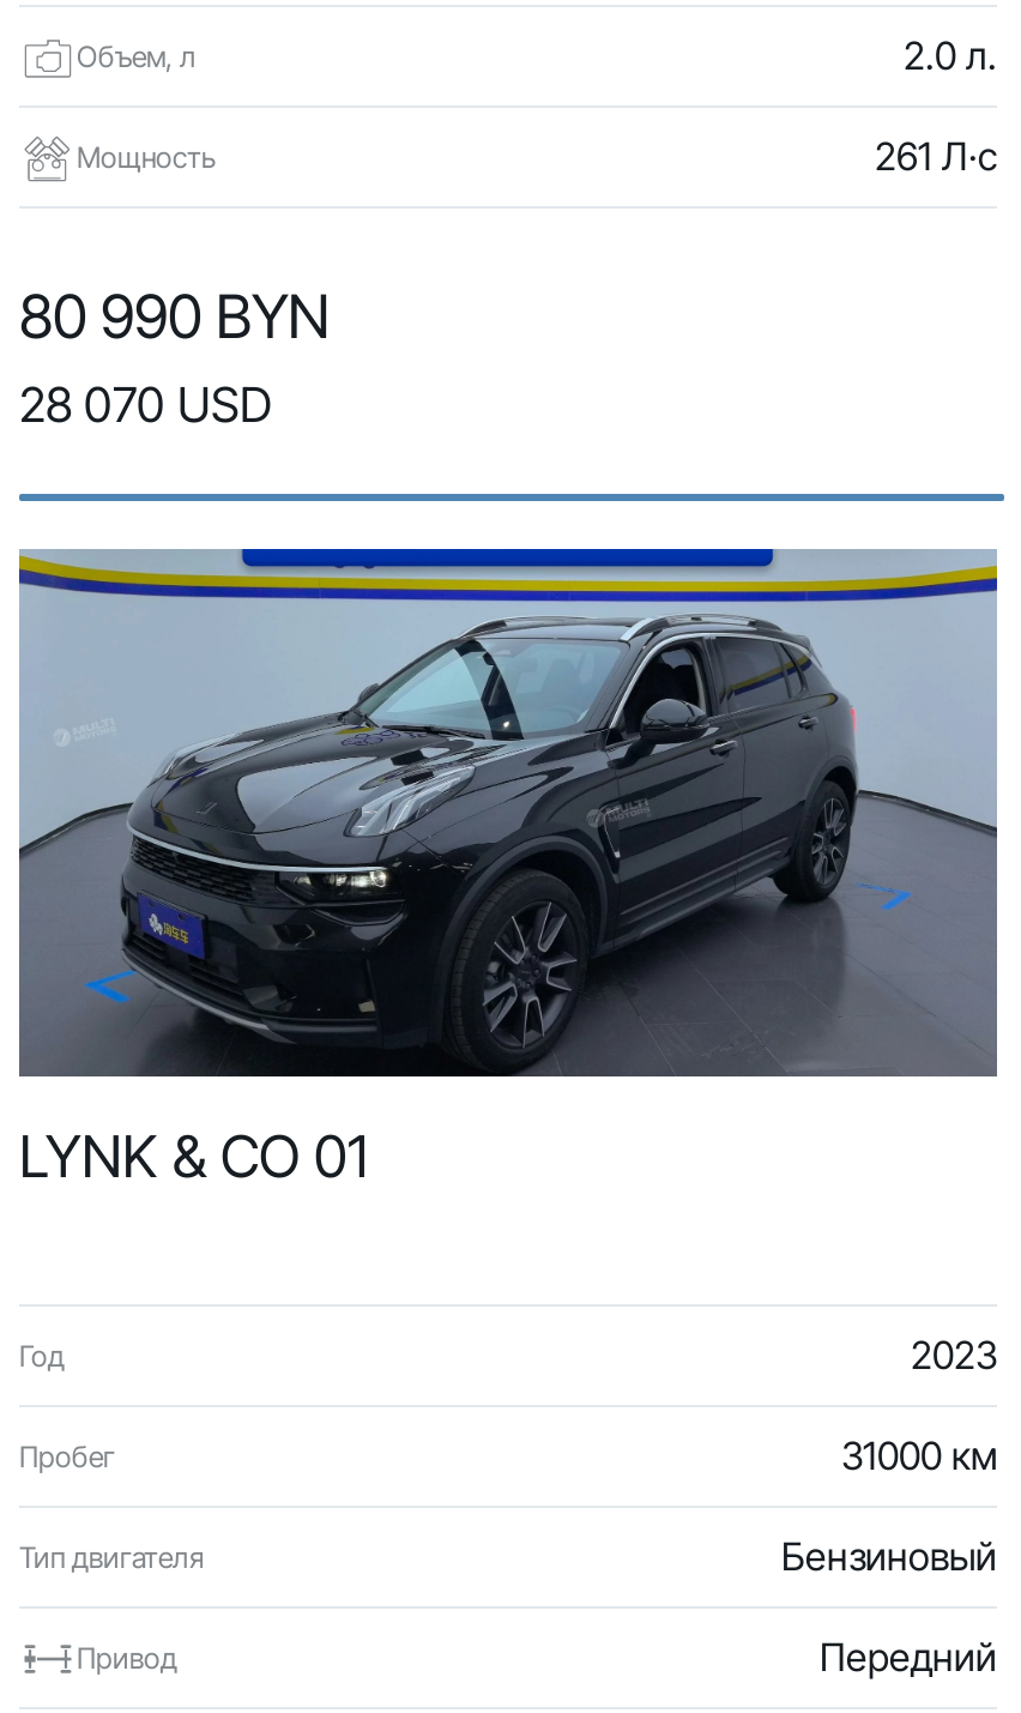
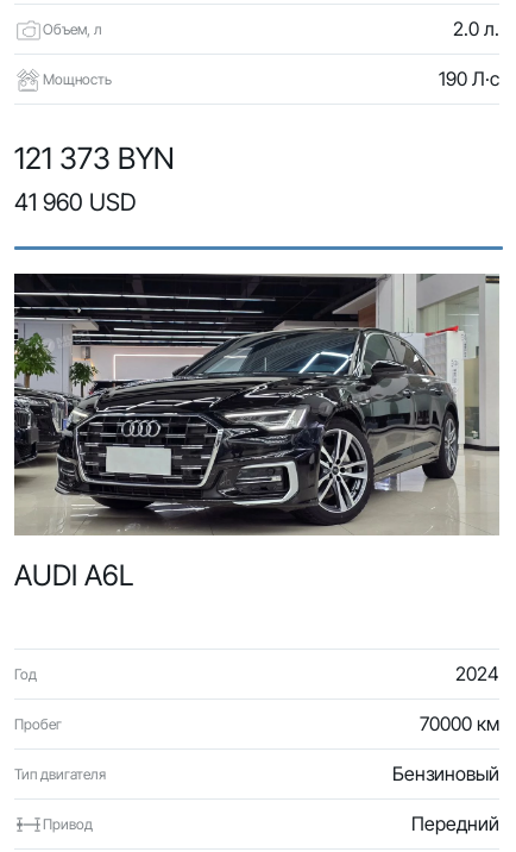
[875,132,997,180] 261 Л·с -> [439,67,499,90] 190 Л·с
[19,281,331,434] 80 990 BYN | 28 070 USD -> [14,140,175,217] 121 373 BYN | 41 960 USD
[17,547,997,1192] [image] | LYNK & CO 01 -> [13,272,499,593] [image] | AUDI A6L
[911,1331,997,1379] 2023 -> [455,662,499,685] 2024
[841,1431,997,1479] 31000 км -> [420,712,499,735] 70000 км

